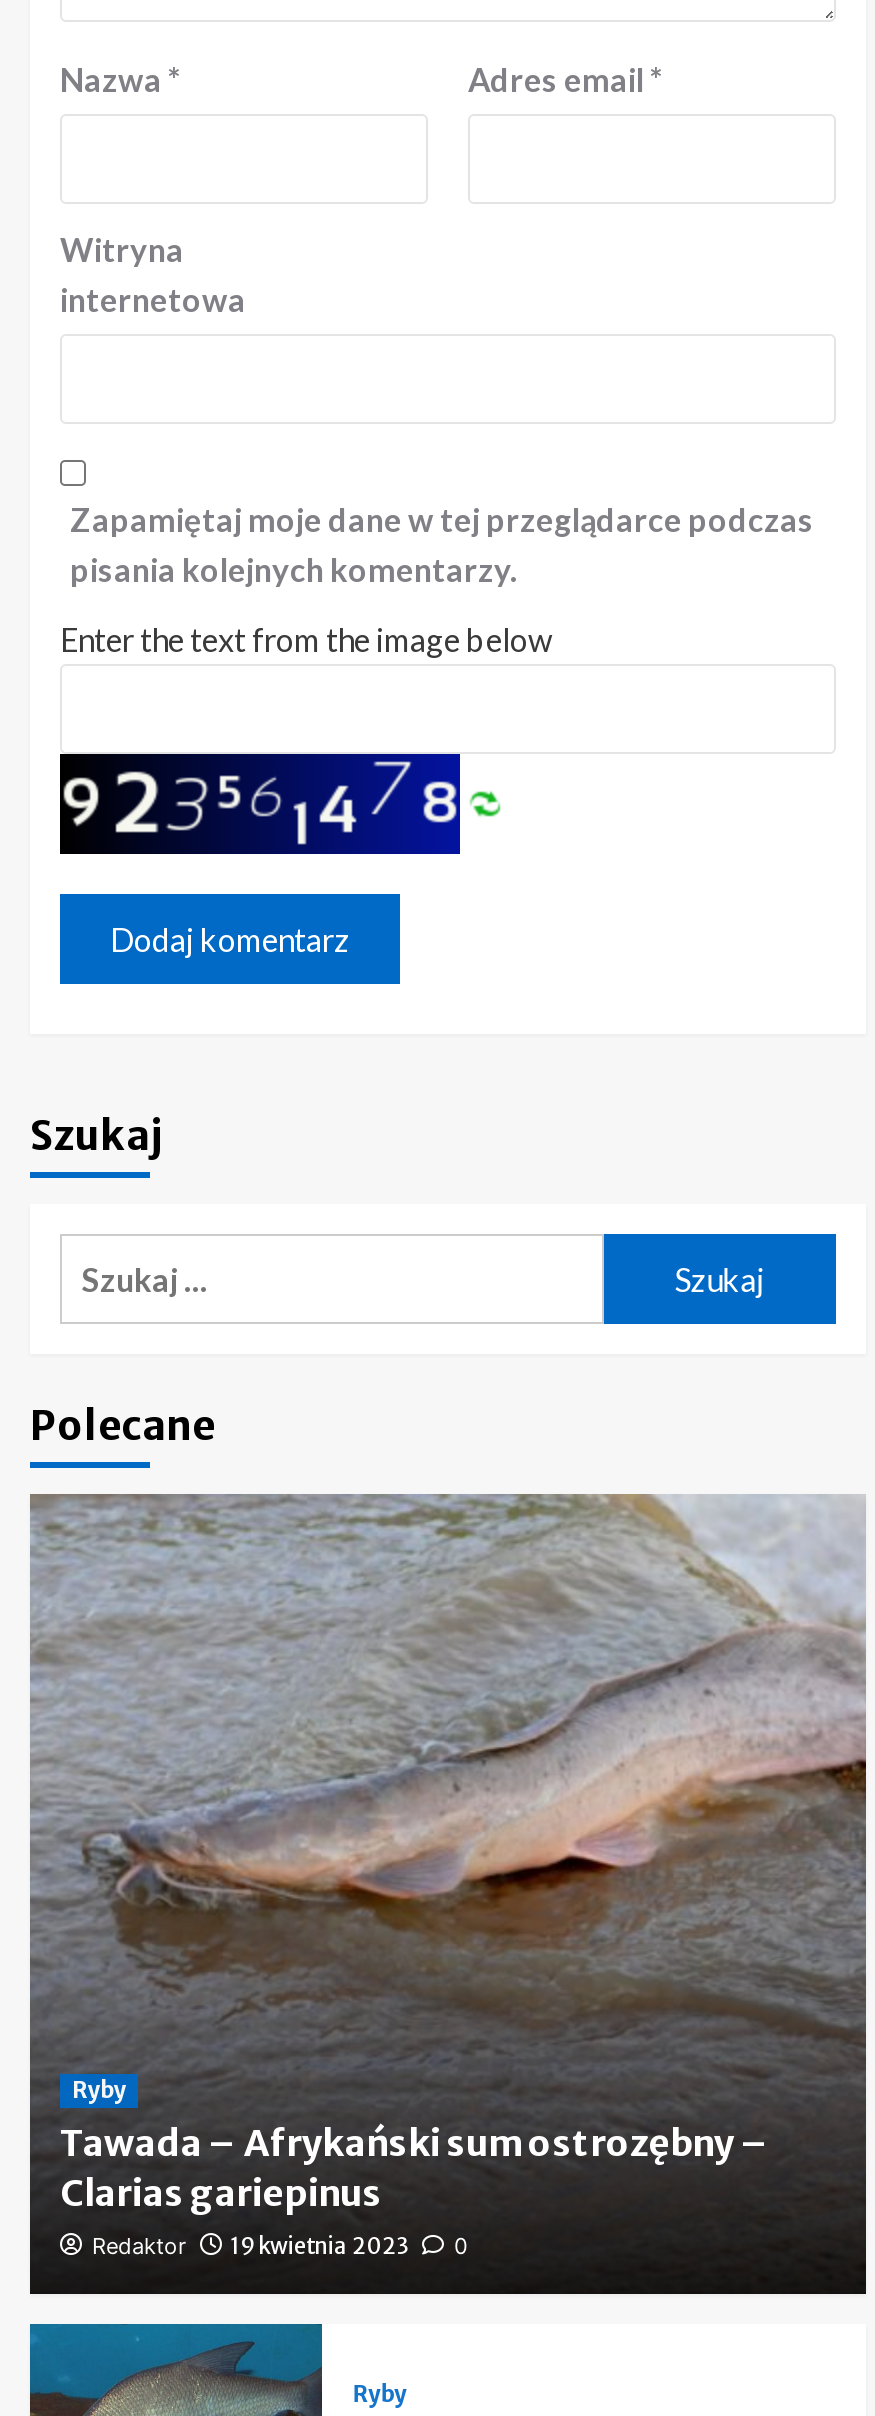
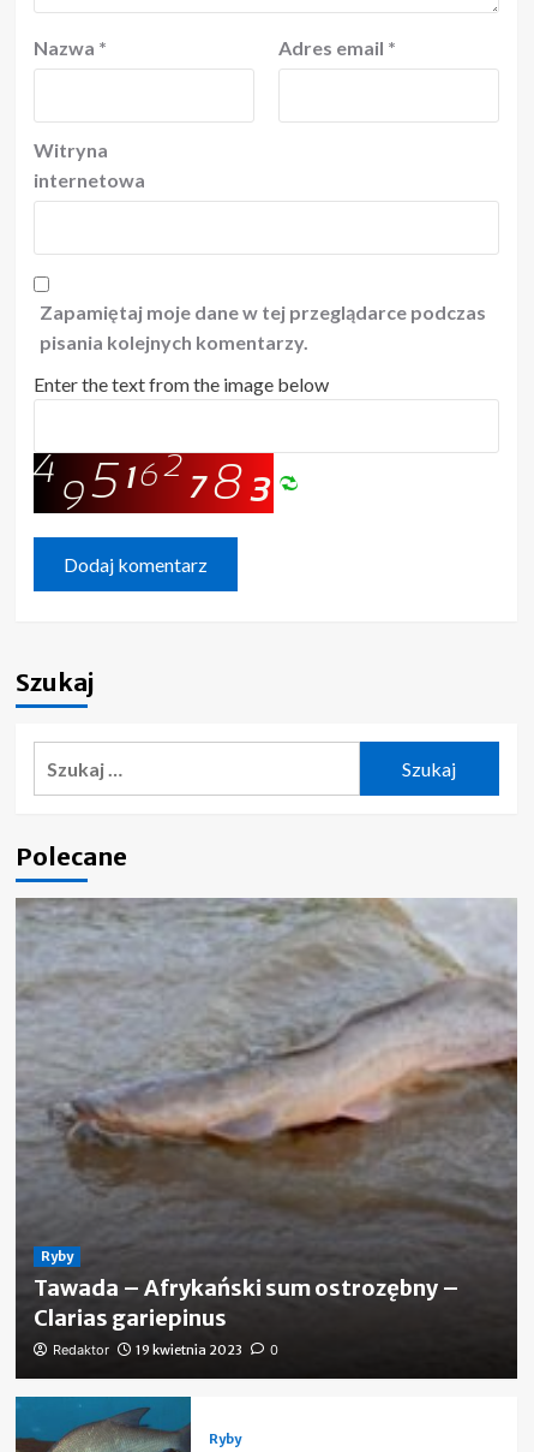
[60,752,462,856] [image] -> [34,452,275,514] [image]

